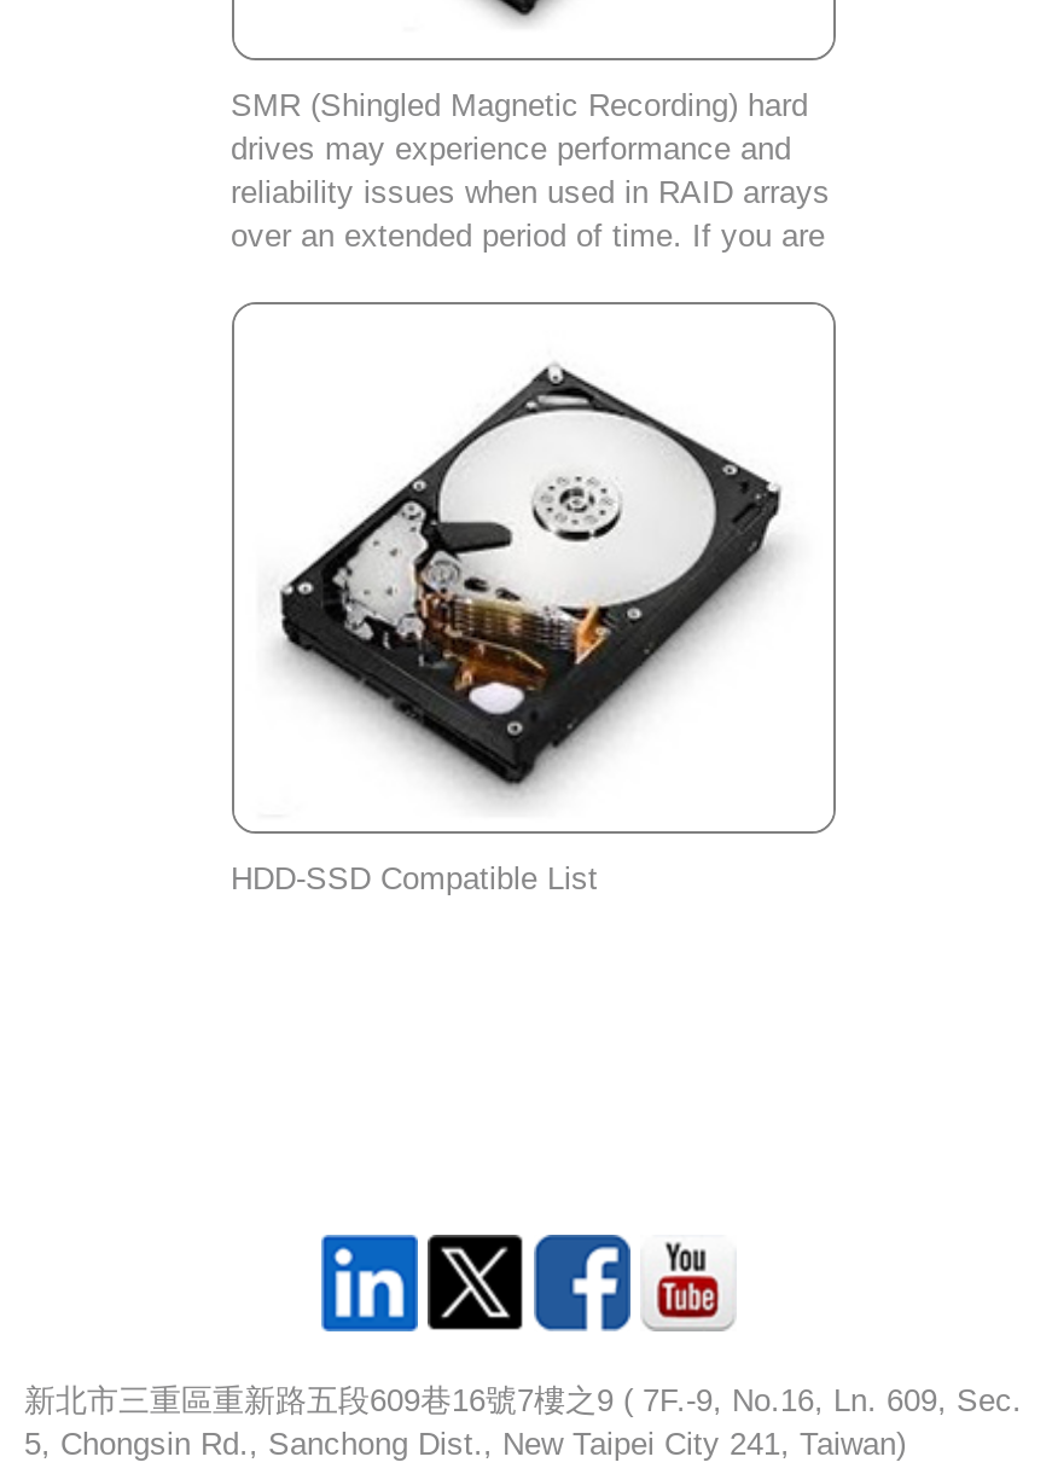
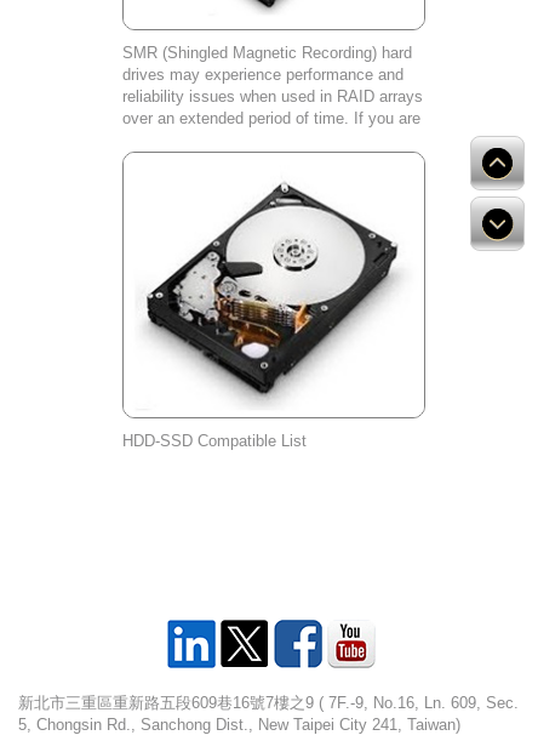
none -> [470,143,525,189] [image]
none -> [470,204,525,250] [image]

